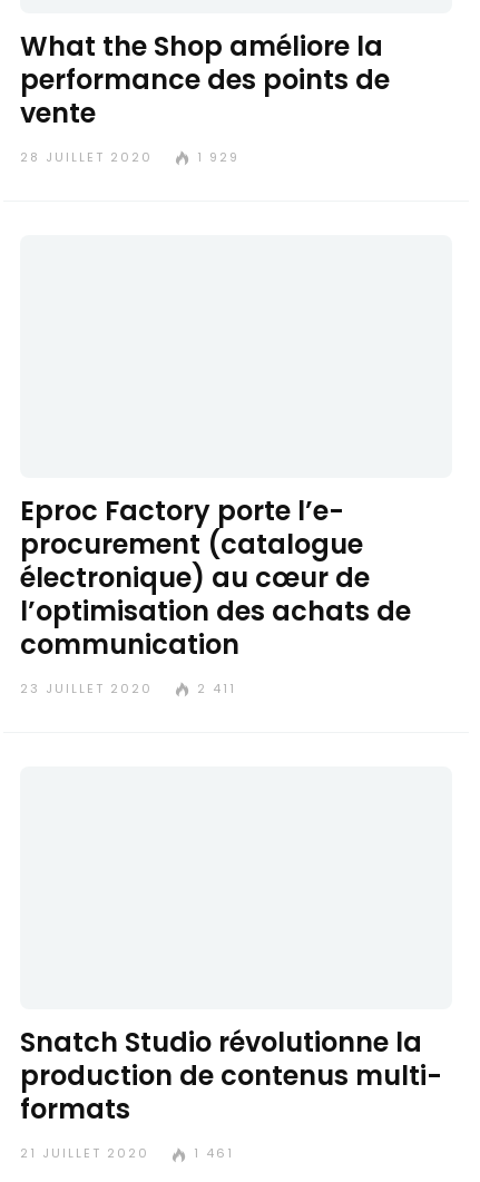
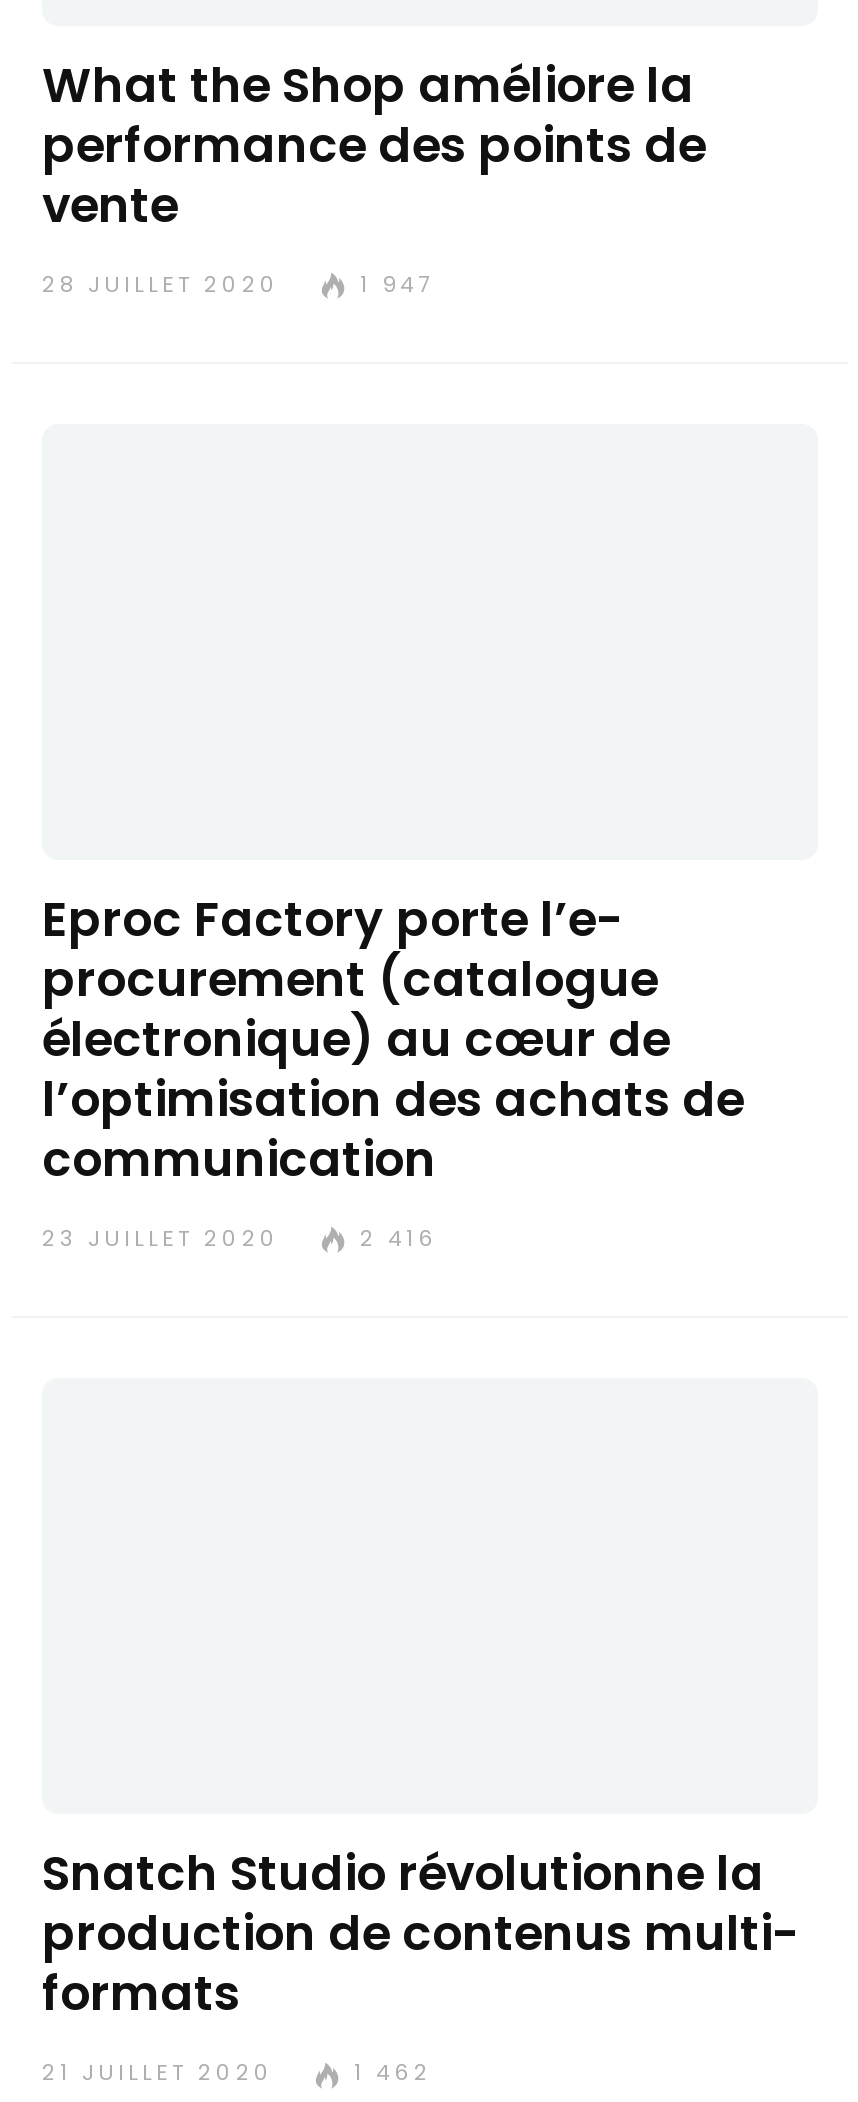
[197,148,239,166] 1 929 -> [360,268,434,300] 1 947
[197,680,236,697] 2 411 -> [360,1222,438,1254] 2 416
[194,1144,234,1162] 1 461 -> [354,2056,432,2088] 1 462

